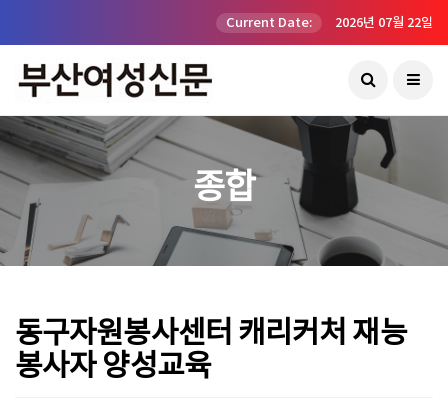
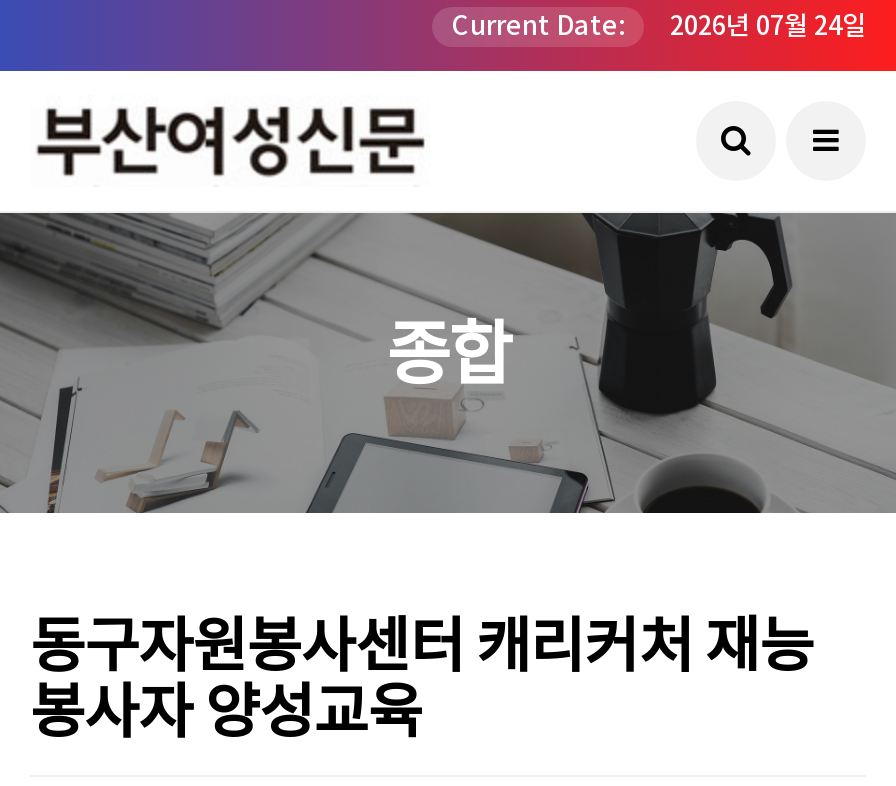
[226,14,433,31] Current Date: 2026년 07월 22일 -> [452,9,866,43] Current Date: 2026년 07월 24일

